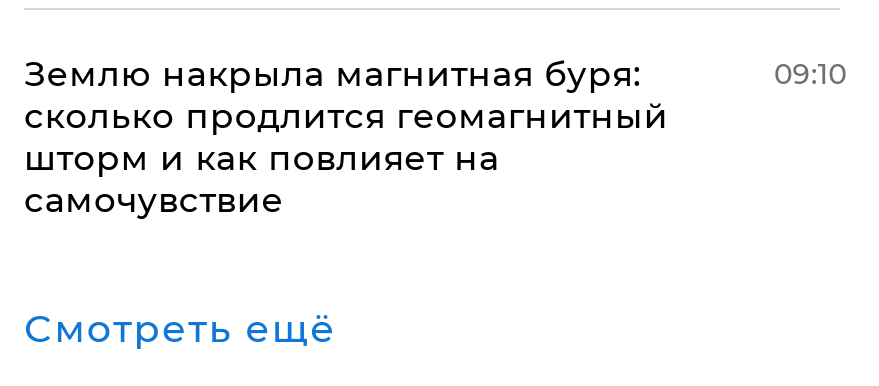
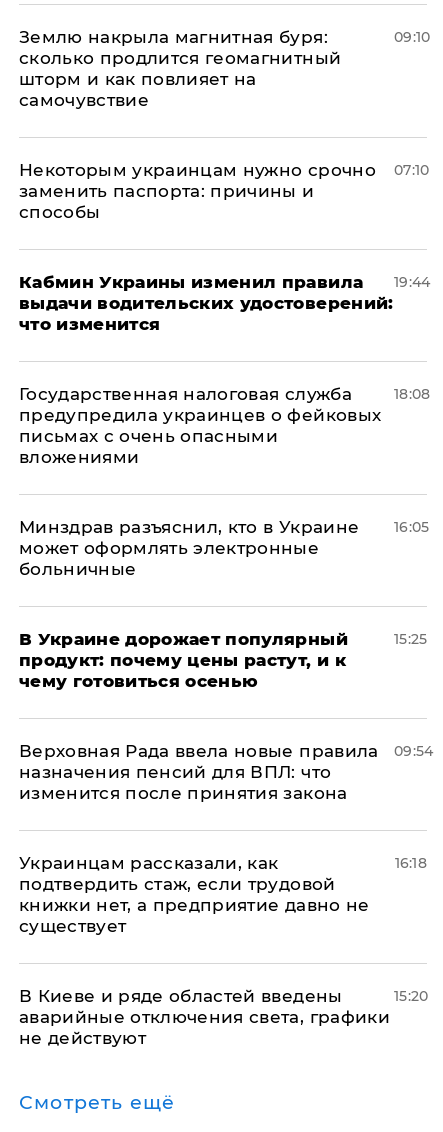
none -> [19,160,376,222] Некоторым украинцам нужно срочно | заменить паспорта: причины и | способы
none -> [19,272,394,334] Кабмин Украины изменил правила | выдачи водительских удостоверений: | что изменится
none -> [19,384,381,467] Государственная налоговая служба | предупредила украинцев о фейковых | письмах с очень опасными | вложениями
none -> [19,517,359,579] Минздрав разъяснил, кто в Украине | может оформлять электронные | больничные
none -> [19,629,348,691] В Украине дорожает популярный | продукт: почему цены растут, и к | чему готовиться осенью
none -> [19,741,379,803] Верховная Рада ввела новые правила | назначения пенсий для ВПЛ: что | изменится после принятия закона
none -> [19,853,370,936] Украинцам рассказали, как | подтвердить стаж, если трудовой | книжки нет, а предприятие давно не | существует
none -> [19,986,390,1048] В Киеве и ряде областей введены | аварийные отключения света, графики | не действуют
none -> [394,161,429,179] 07:10
none -> [394,273,430,291] 19:44
none -> [394,385,430,403] 18:08
none -> [394,518,429,536] 16:05
none -> [394,630,427,648] 15:25
none -> [394,742,433,760] 09:54
none -> [394,987,428,1005] 15:20
none -> [395,854,427,872] 16:18

